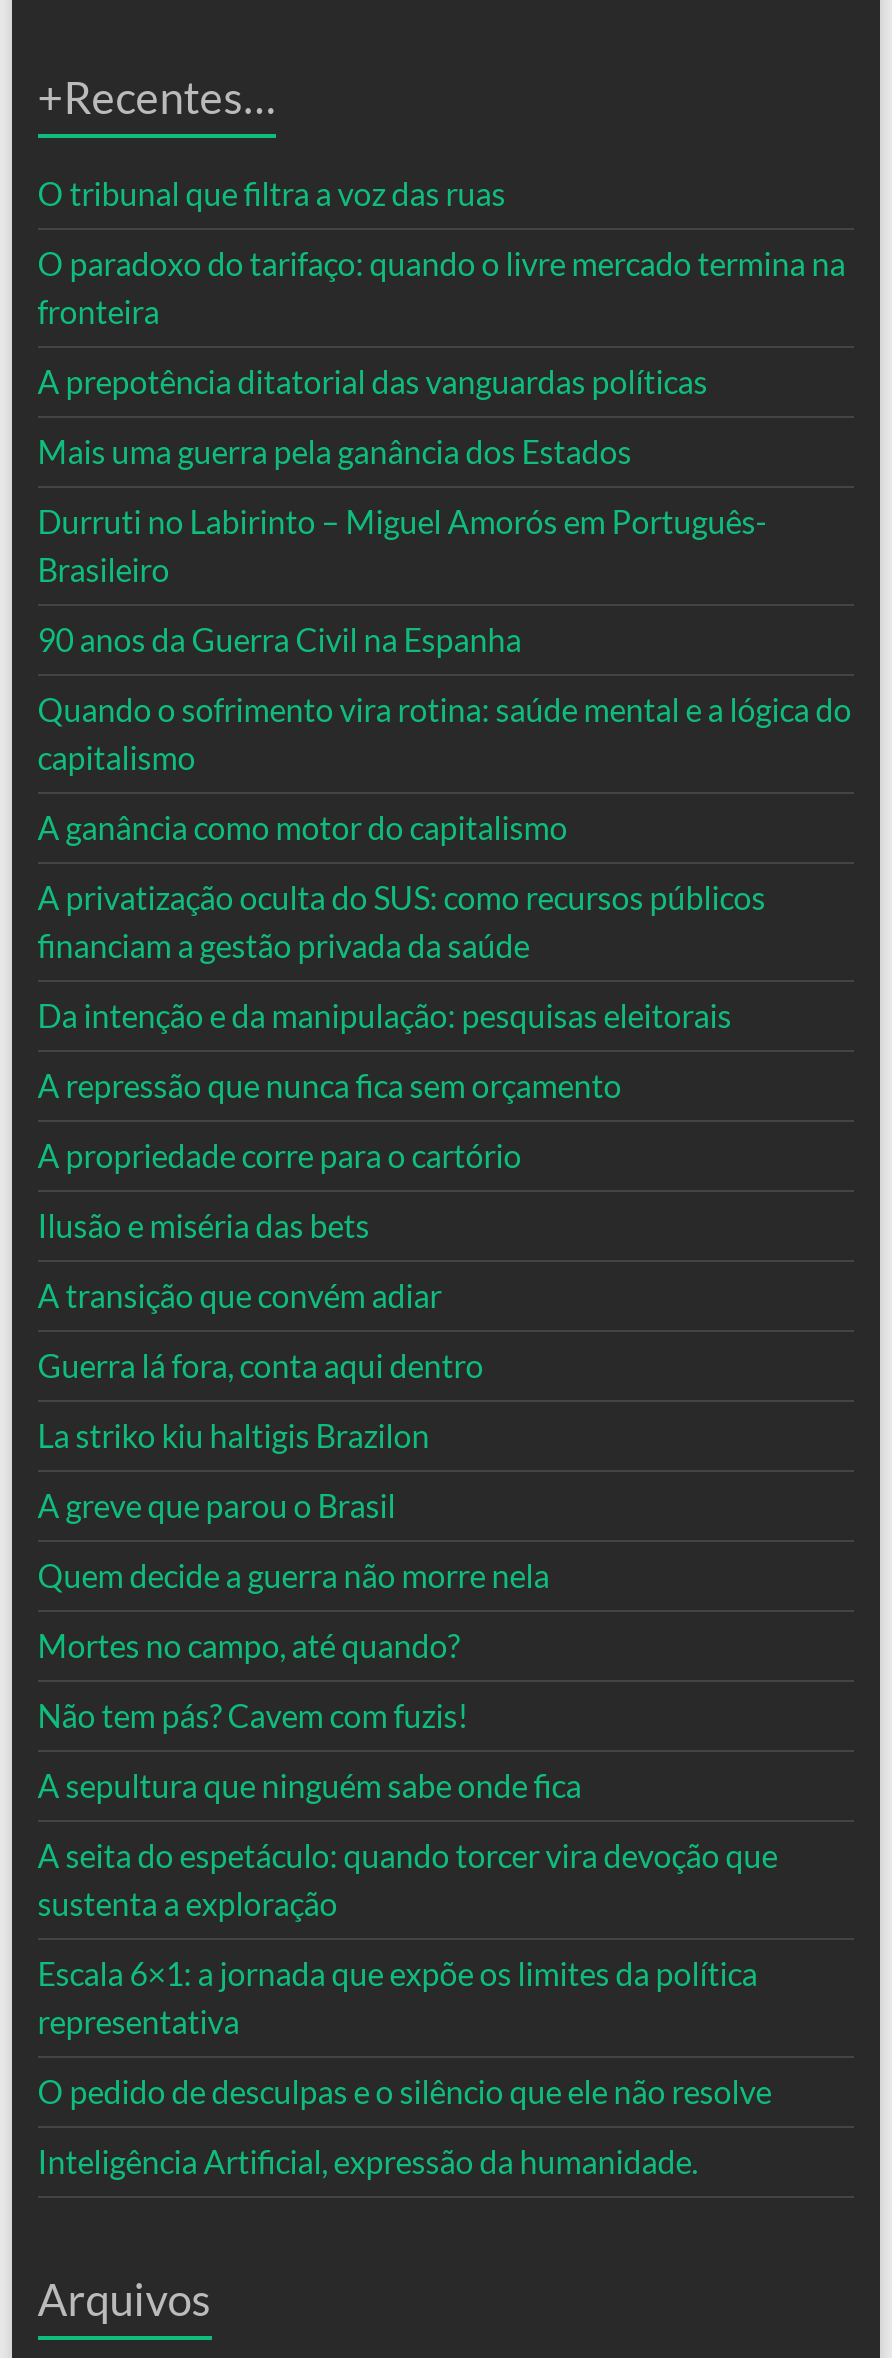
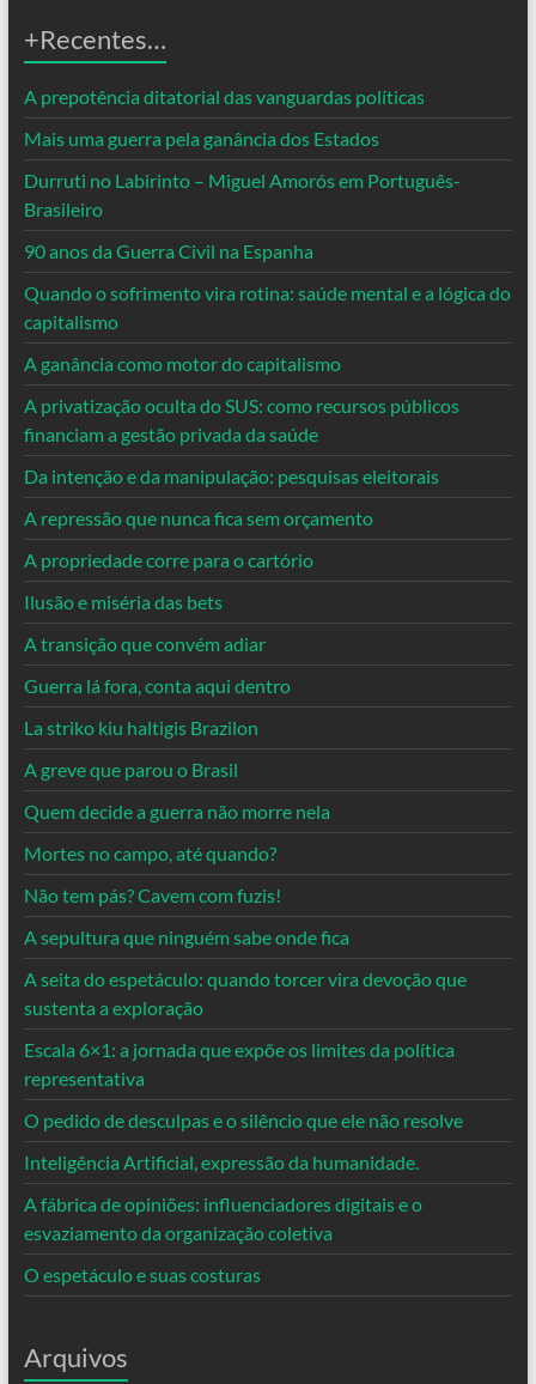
[38,174,846,330] O tribunal que filtra a voz das ruas | O paradoxo do tarifaço: quando o livre mercado termina na | fronteira -> none
moved [38,362,852,2180] -> [24,85,511,1173]: A prepotência ditatorial das vanguardas políticas | Mais uma guerra pela ganância dos Estados | Durruti no Labirinto – Miguel Amorós em Português- | ... | O pedido de desculpas e o silêncio que ele não resolve | Inteligência Artificial, expressão da humanidade.
none -> [24,1192,422,1286] A fábrica de opiniões: influenciadores digitais e o | esvaziamento da organização coletiva | O espetáculo e suas costuras

